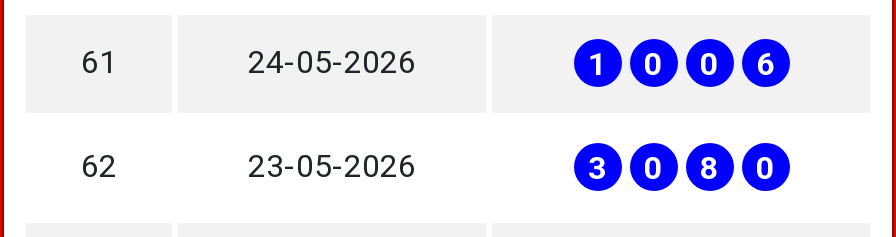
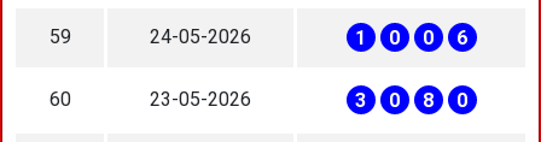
[81,43,117,81] 61 -> [49,25,71,48] 59
[81,147,117,185] 62 -> [49,88,71,111] 60

